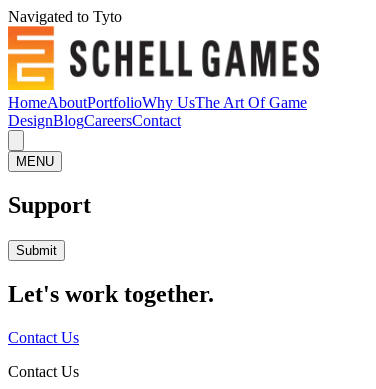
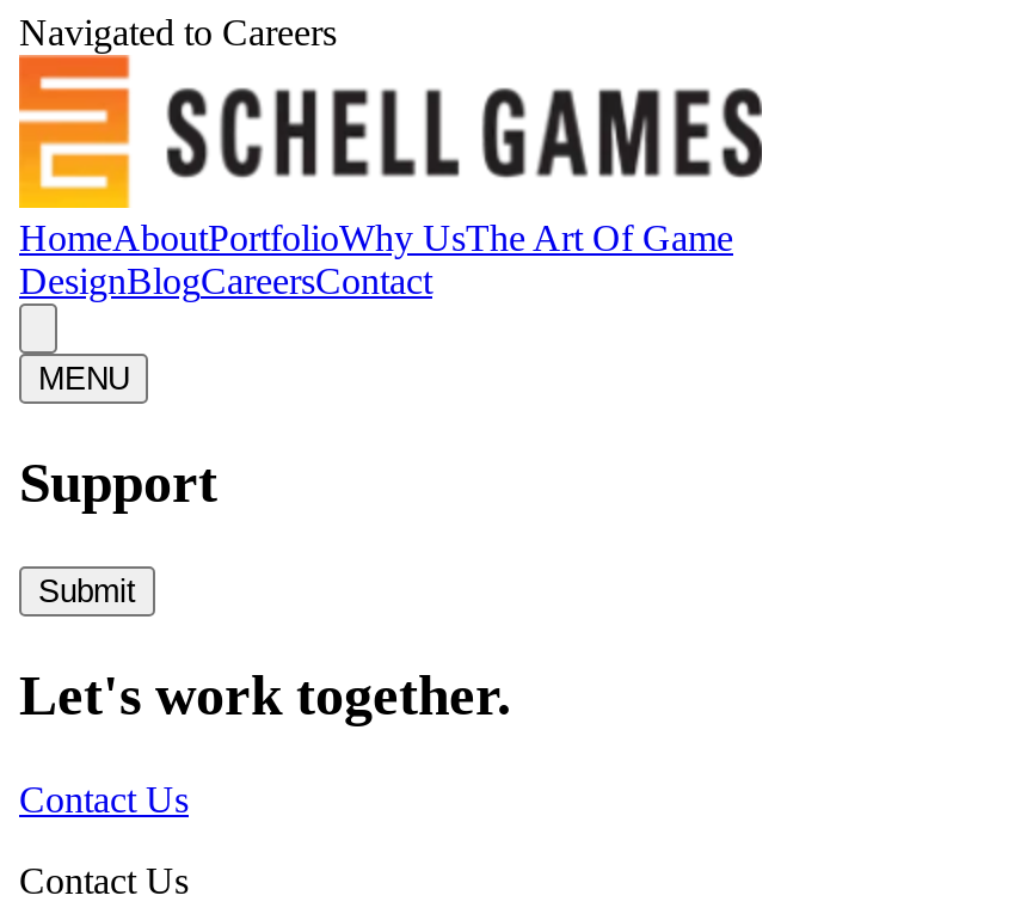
[8,8,122,25] Navigated to Tyto -> [19,12,337,53] Navigated to Careers

